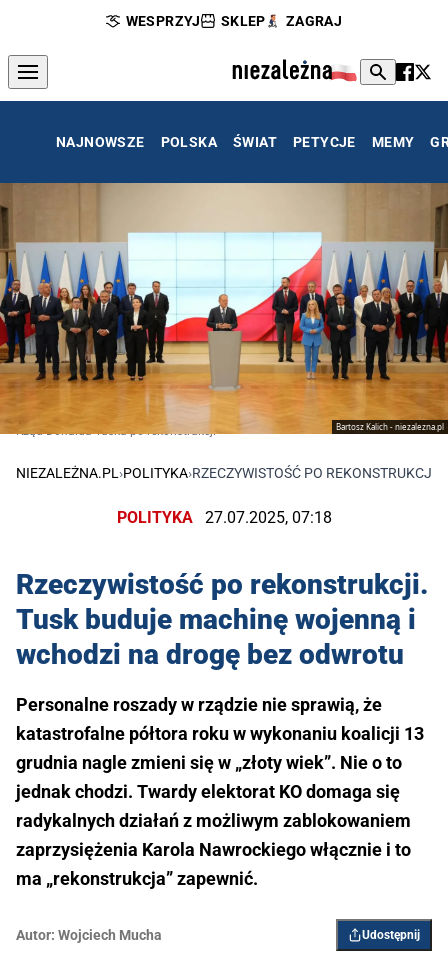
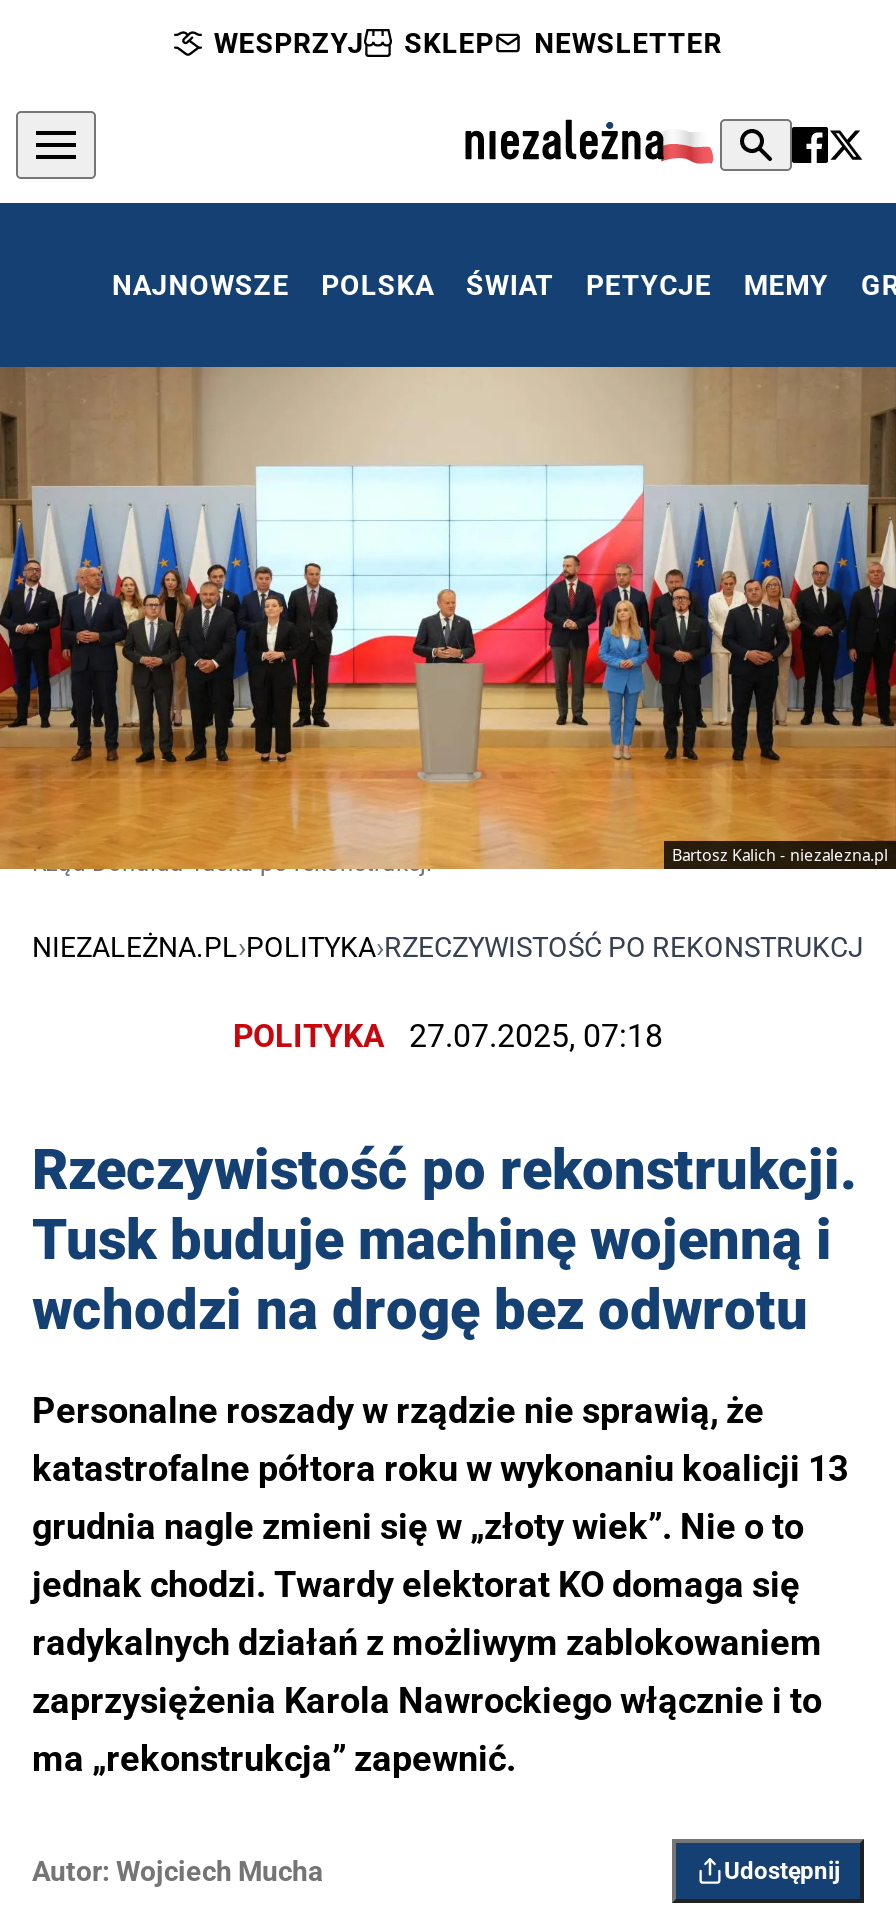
[286,13,342,29] ZAGRAJ -> [534,27,722,59] NEWSLETTER

